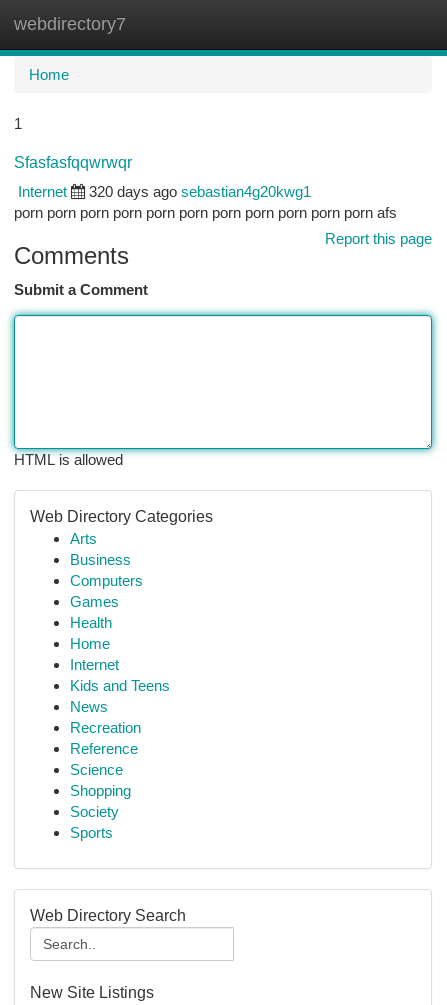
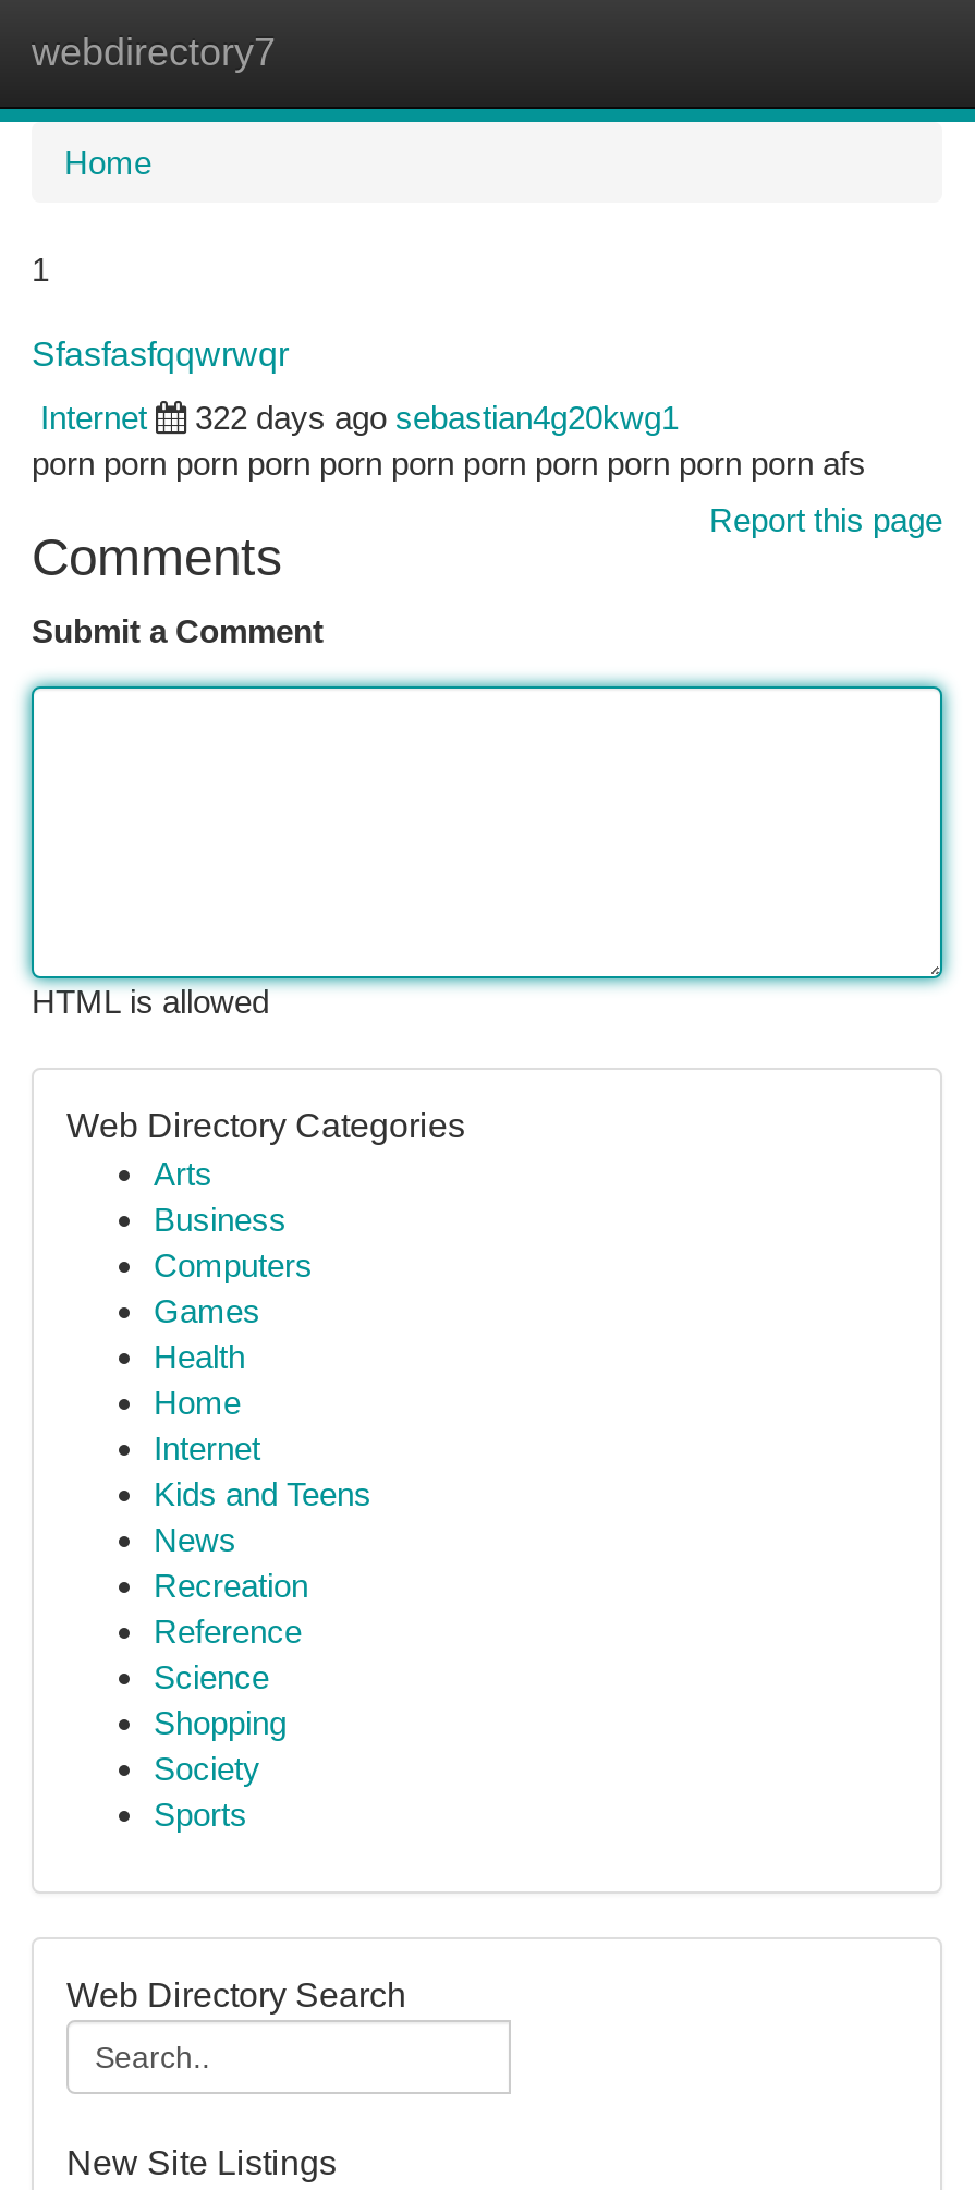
[89,183,311,200] 320 days ago sebastian4g20kwg1 -> [195,399,679,436] 322 days ago sebastian4g20kwg1

